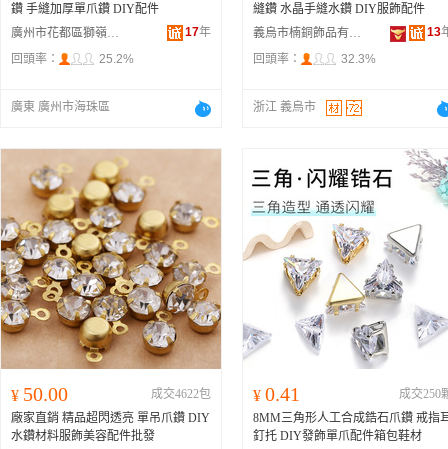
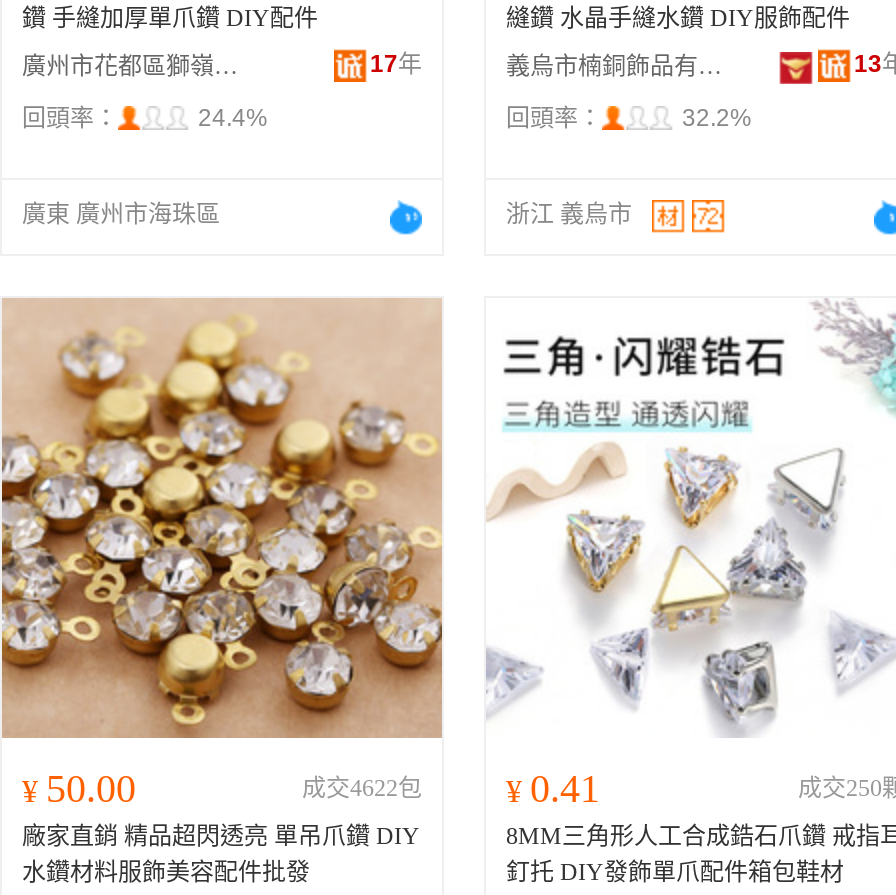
[99,52,134,66] 25.2% -> [198,104,268,132] 24.4%
[341,52,376,66] 32.3% -> [682,104,752,132] 32.2%

